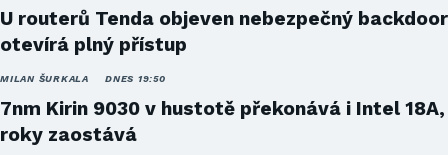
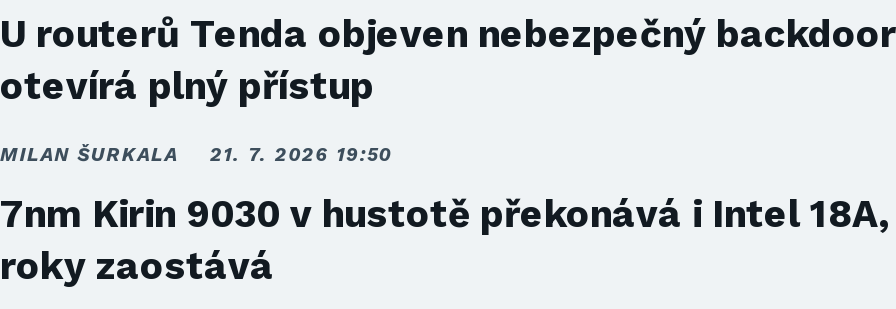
[0,73,166,84] MILAN ŠURKALA DNES 19:50 -> [0,143,392,165] MILAN ŠURKALA 21. 7. 2026 19:50

